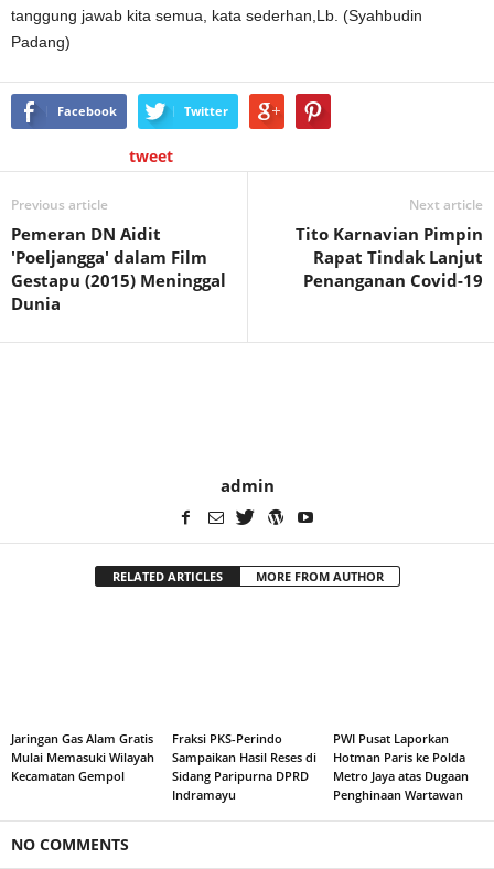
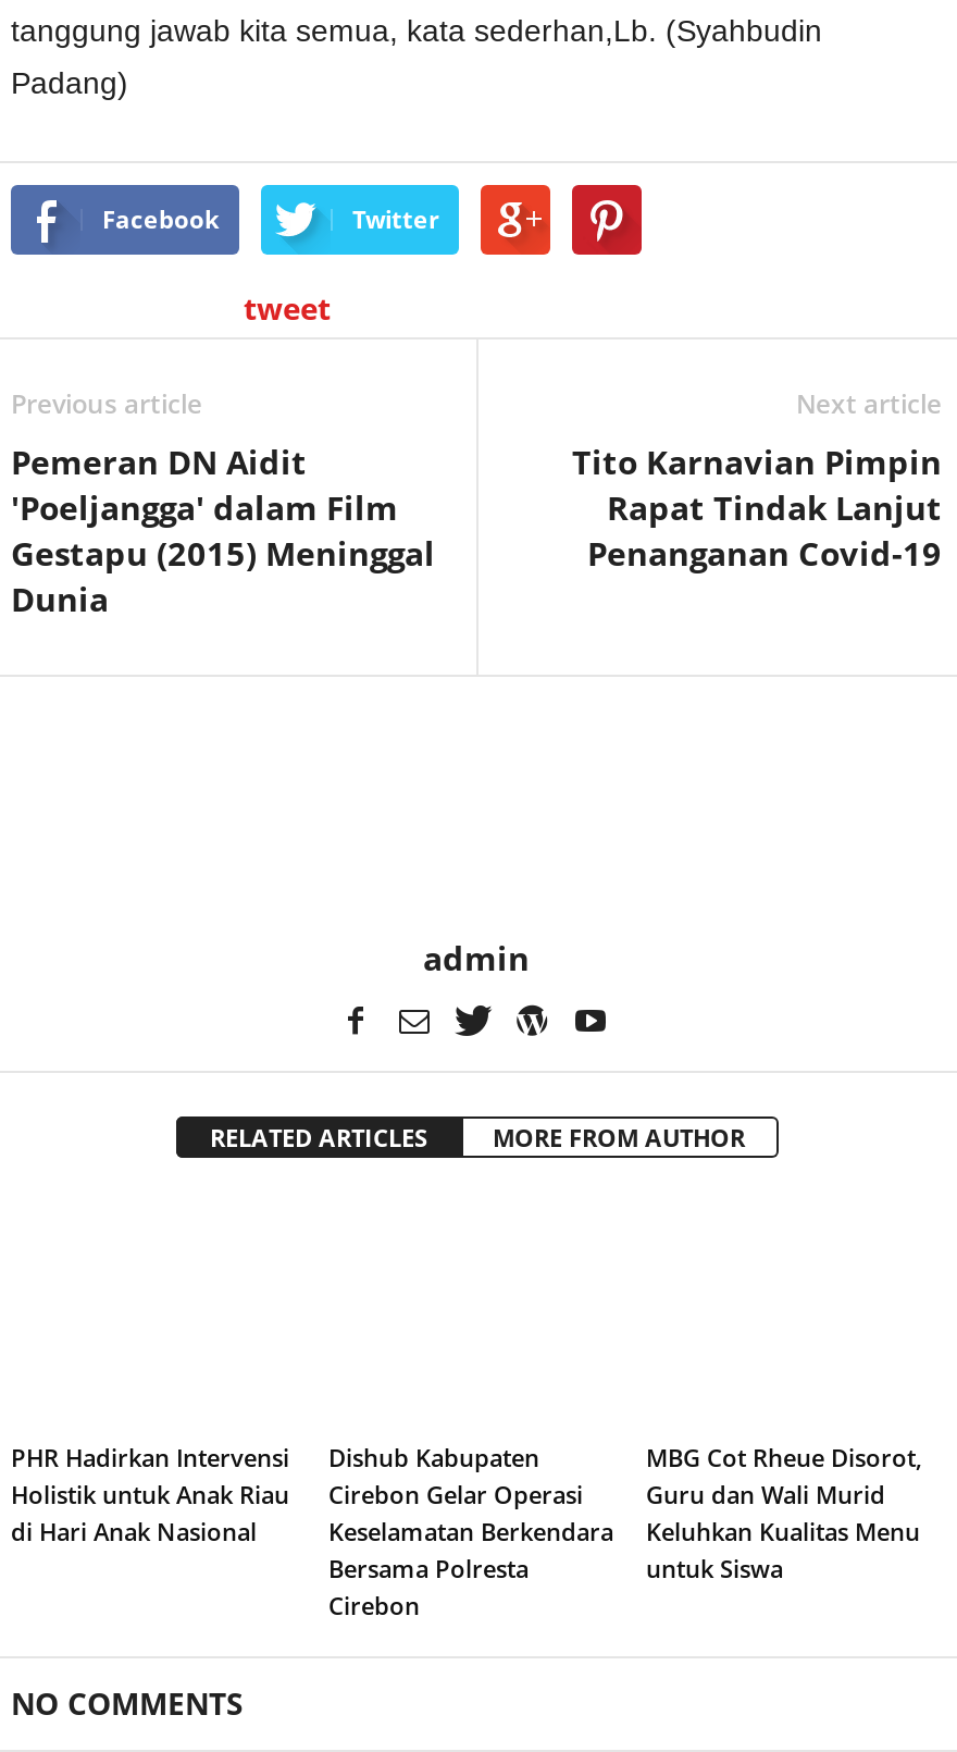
[11,730,154,784] Jaringan Gas Alam Gratis | Mulai Memasuki Wilayah | Kecamatan Gempol -> [11,1440,289,1547] PHR Hadirkan Intervensi | Holistik untuk Anak Riau | di Hari Anak Nasional
[172,730,316,803] Fraksi PKS-Perindo | Sampaikan Hasil Reses di | Sidang Paripurna DPRD | Indramayu -> [328,1440,613,1621] Dishub Kabupaten | Cirebon Gelar Operasi | Keselamatan Berkendara | Bersama Polresta | Cirebon
[333,730,469,803] PWI Pusat Laporkan | Hotman Paris ke Polda | Metro Jaya atas Dugaan | Penghinaan Wartawan -> [646,1440,922,1584] MBG Cot Rheue Disorot, | Guru dan Wali Murid | Keluhkan Kualitas Menu | untuk Siswa

